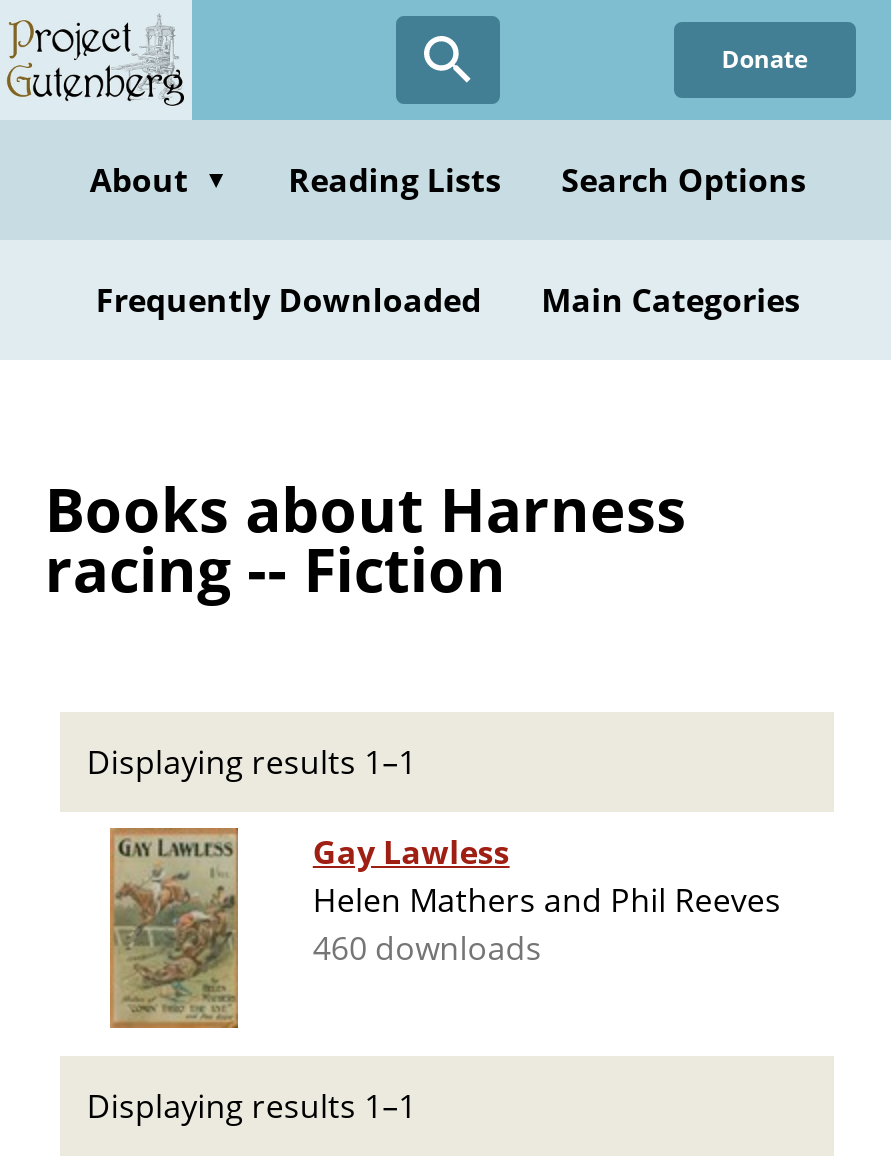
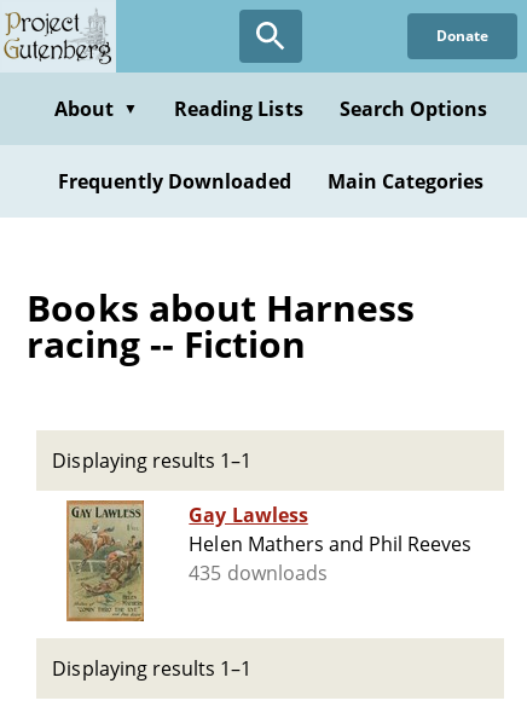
[313,926,542,970] 460 downloads -> [189,560,327,586] 435 downloads

